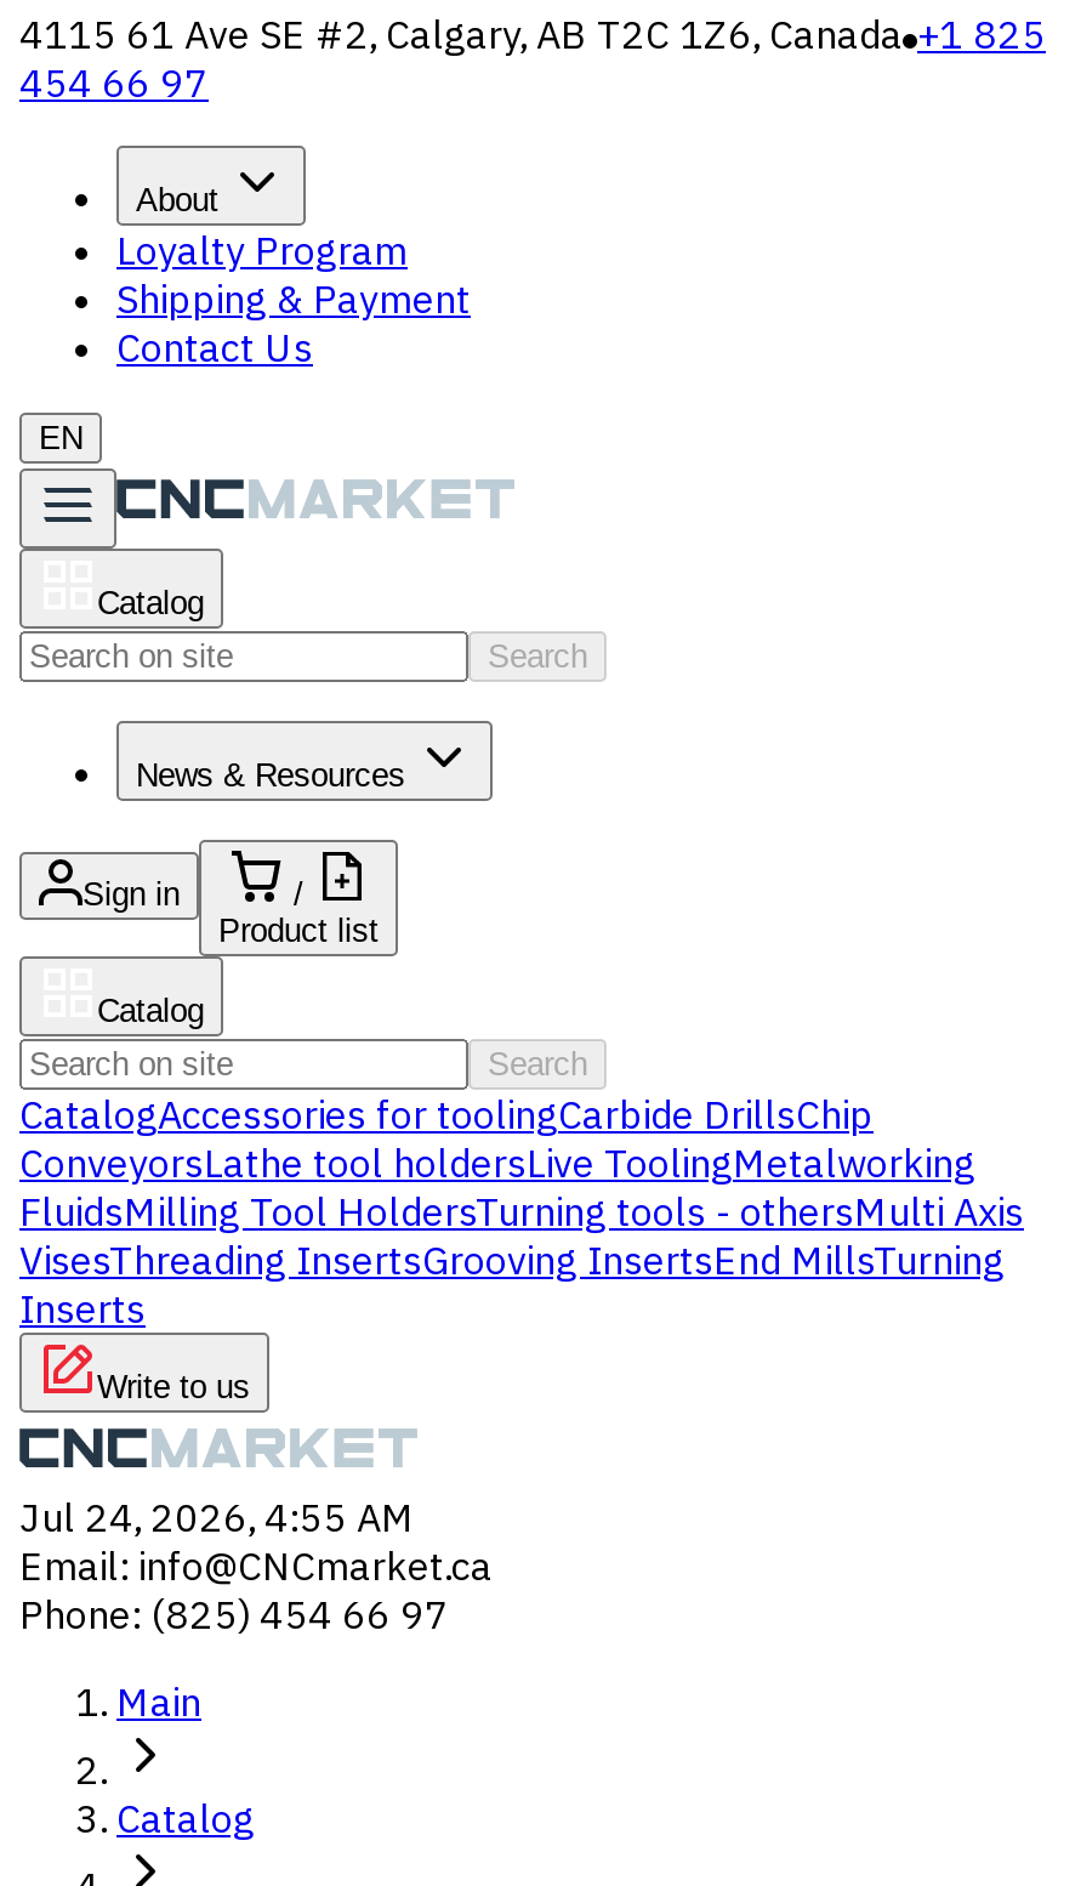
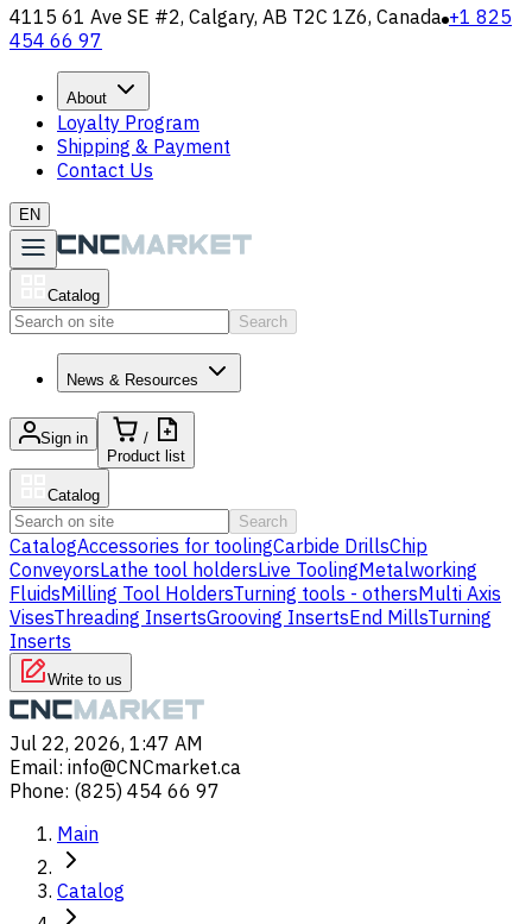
[19,1493,415,1541] Jul 24, 2026, 4:55 AM -> [9,731,203,755] Jul 22, 2026, 1:47 AM

